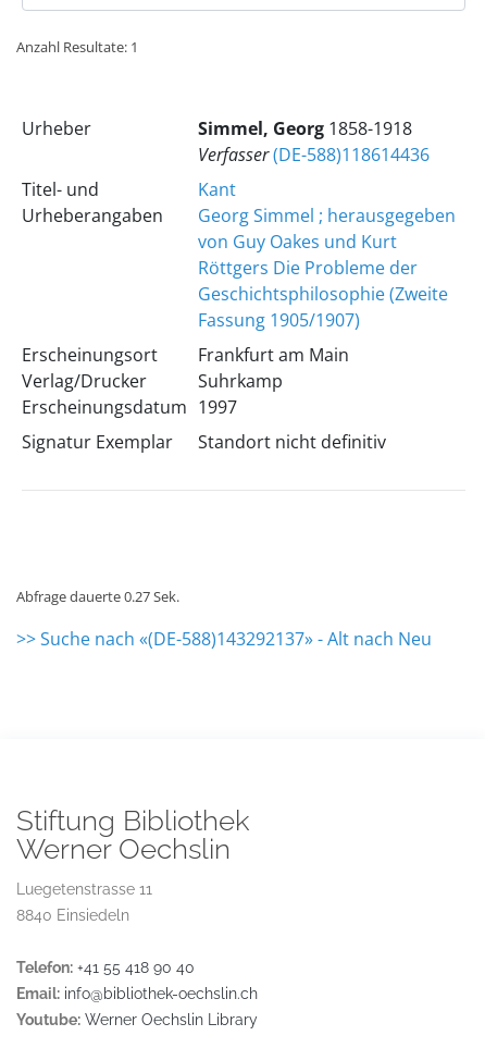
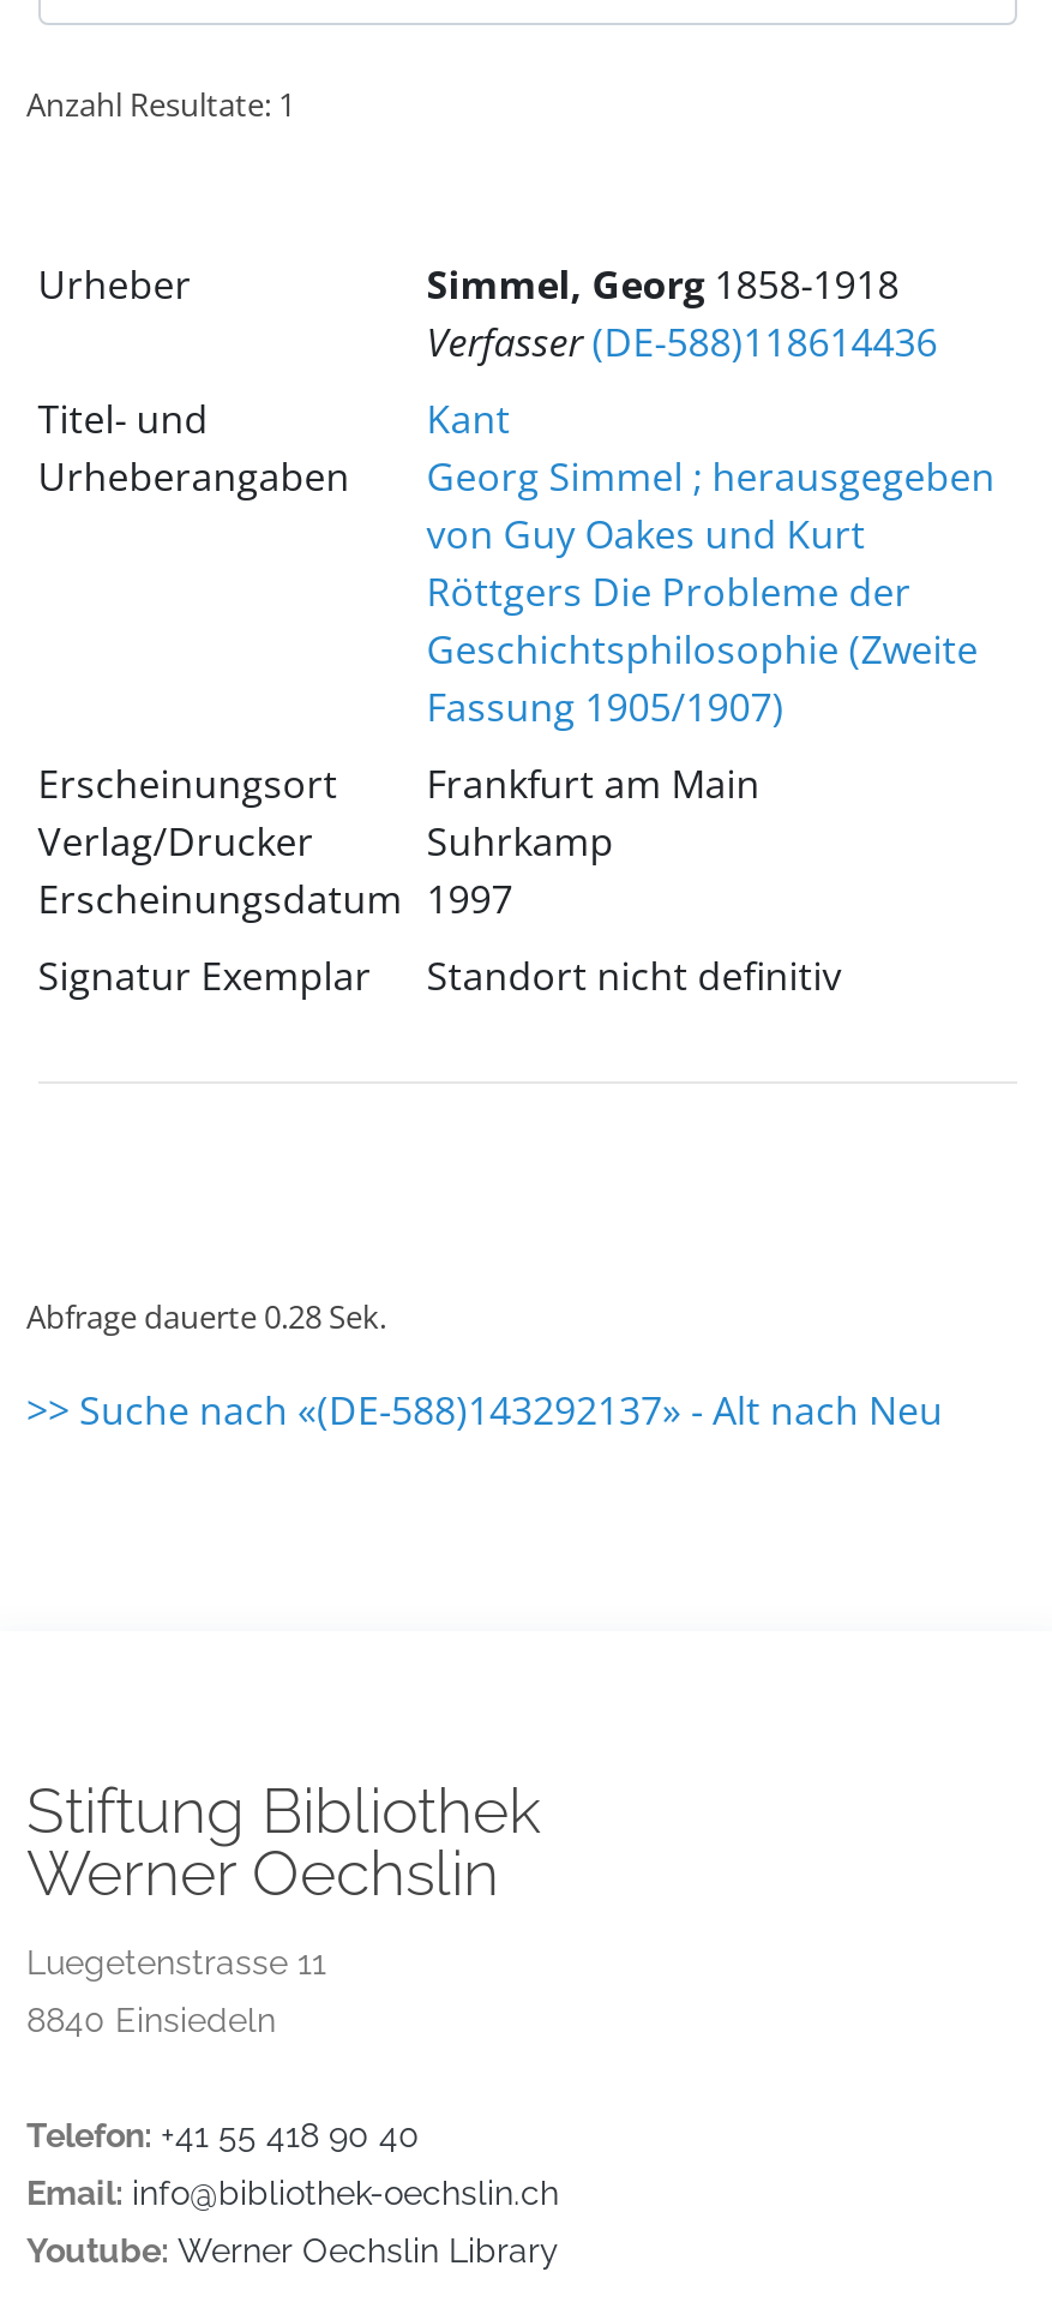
[16,587,179,606] Abfrage dauerte 0.27 Sek. -> [26,1295,386,1338] Abfrage dauerte 0.28 Sek.

